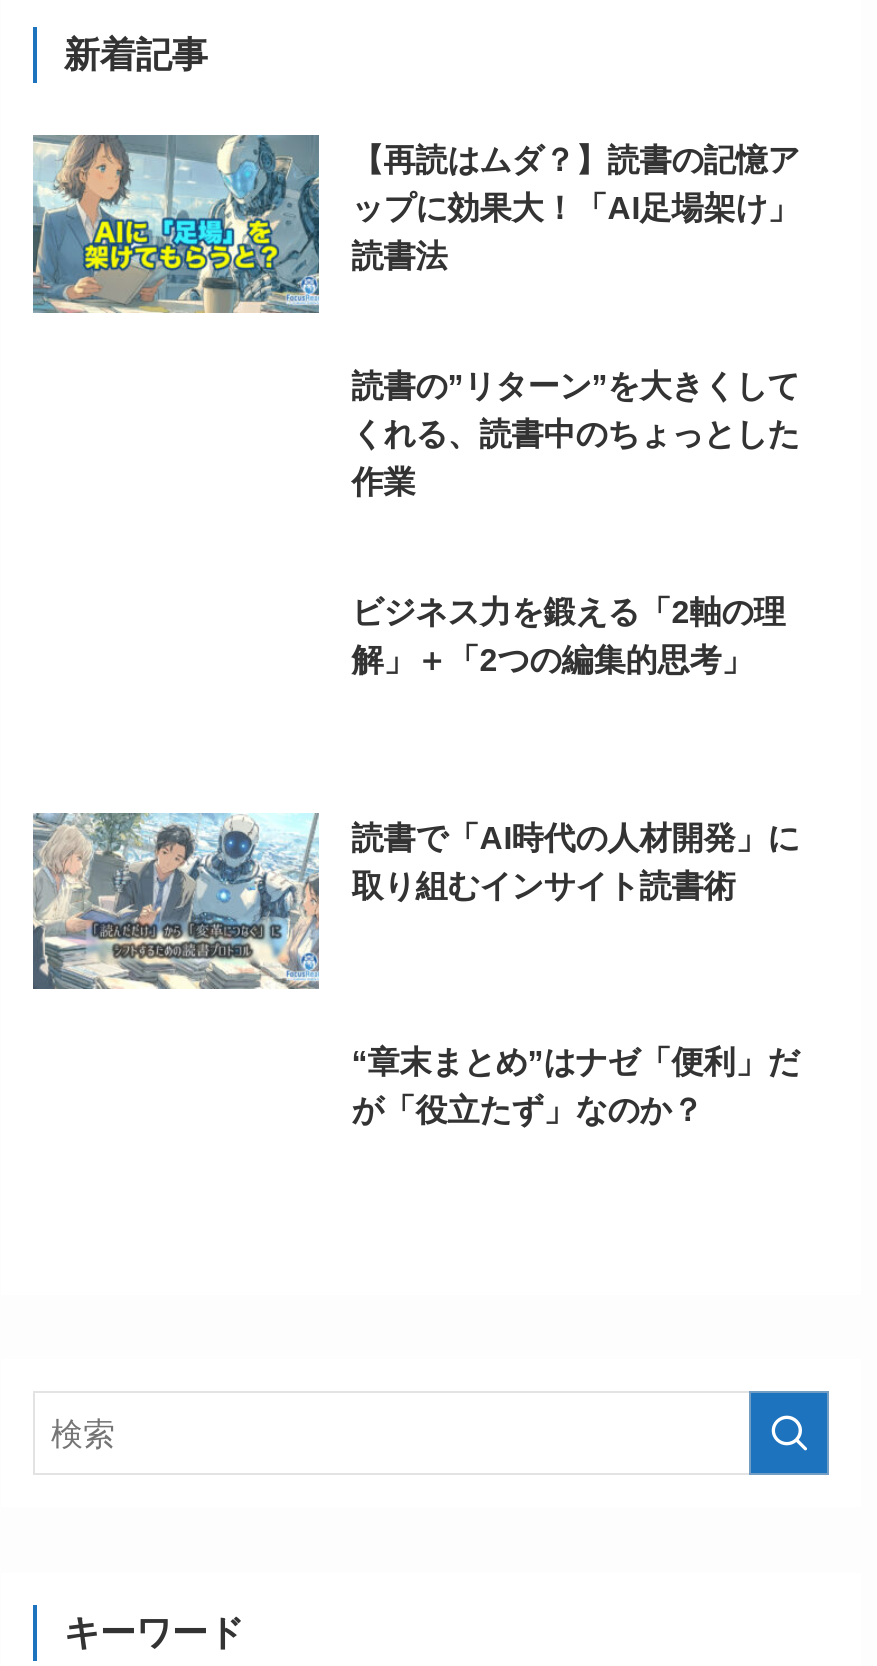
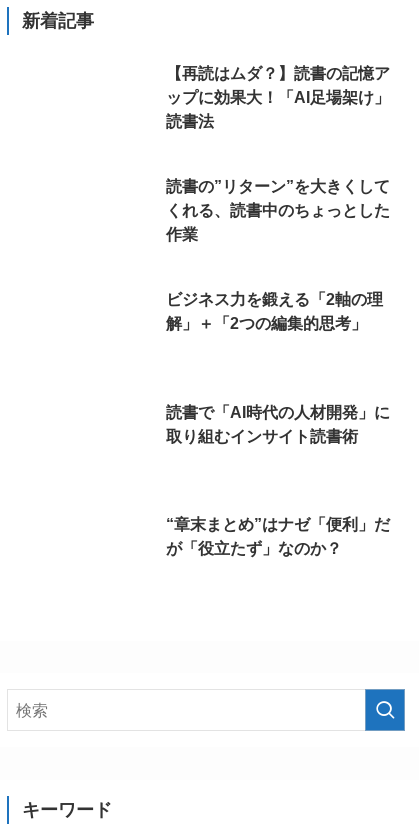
[31,133,321,315] [image] -> none
[31,811,321,991] [image] -> none

